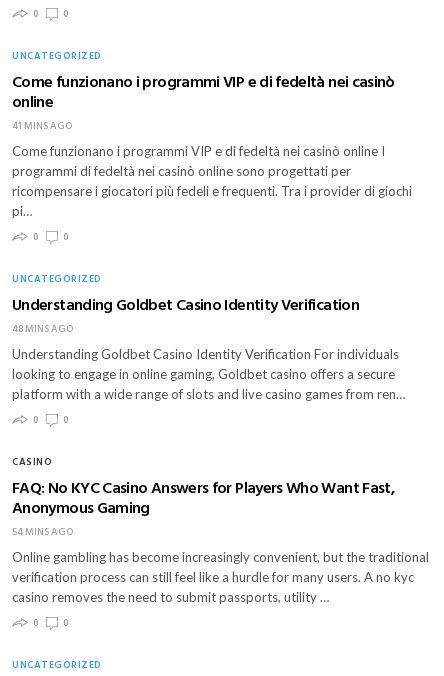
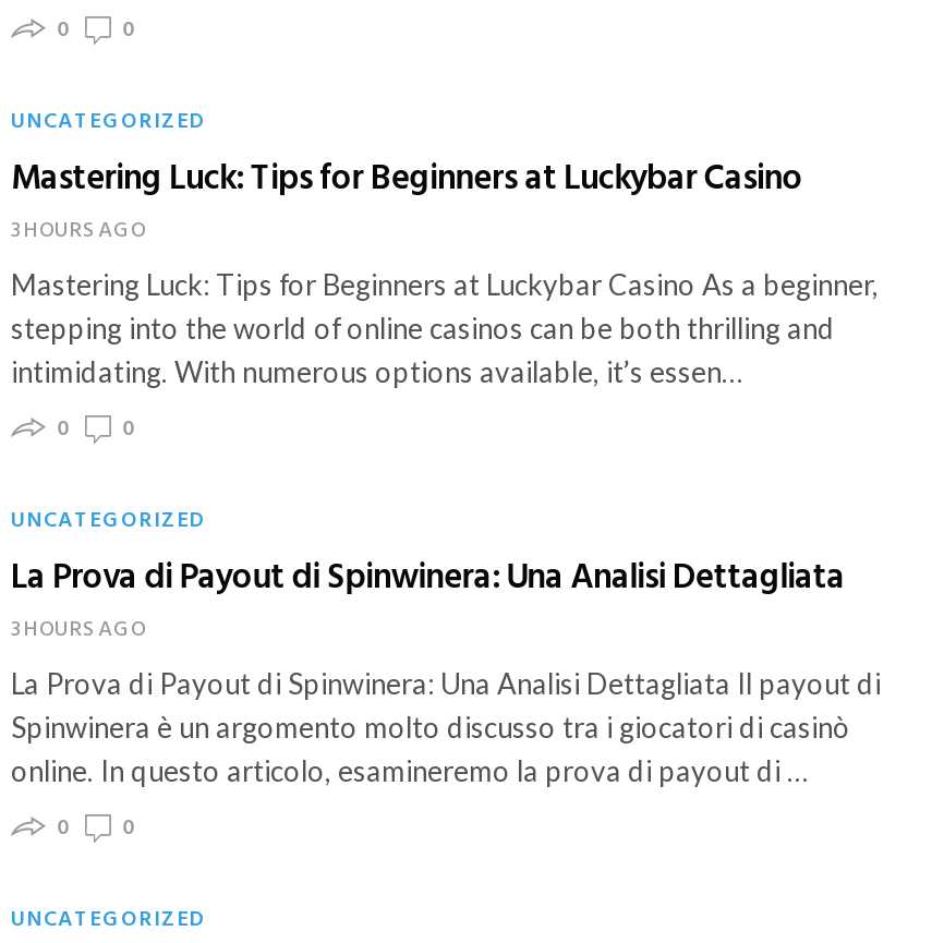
[12,69,395,133] Come funzionano i programmi VIP e di fedeltà nei casinò | online | 41 MINS AGO -> [11,149,803,245] Mastering Luck: Tips for Beginners at Luckybar Casino | 3 HOURS AGO
[12,143,412,219] Come funzionano i programmi VIP e di fedeltà nei casinò online I | programmi di fedeltà nei casinò online sono progettati per | ricompensare i giocatori più fedeli e frequenti. Tra i provider di giochi | pi… -> [11,267,879,389] Mastering Luck: Tips for Beginners at Luckybar Casino As a beginner, | stepping into the world of online casinos can be both thrilling and | intimidating. With numerous options available, it’s essen…
[12,292,429,605] Understanding Goldbet Casino Identity Verification | 48 MINS AGO | Understanding Goldbet Casino Identity Verification For individuals | looking to engage in online gaming, Goldbet casino offers a secure | platform with a wide range of slots and live casino games from ren… | 0 | 0 | CASINO | FAQ: No KYC Casino Answers for Players Who Want Fast, | Anonymous Gaming | 54 MINS AGO | Online gambling has become increasingly convenient, but the traditional | verification process can still feel like a hurdle for many users. A no kyc | casino removes the need to submit passports, utility … -> [11,548,881,788] La Prova di Payout di Spinwinera: Una Analisi Dettagliata | 3 HOURS AGO | La Prova di Payout di Spinwinera: Una Analisi Dettagliata Il payout di | Spinwinera è un argomento molto discusso tra i giocatori di casinò | online. In questo articolo, esamineremo la prova di payout di …

